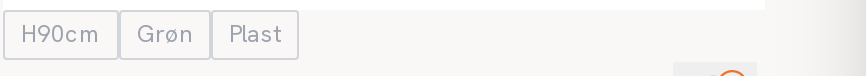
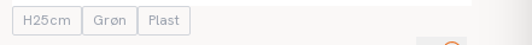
[21,18,281,50] H90cm Grøn Plast -> [23,11,180,30] H25cm Grøn Plast

